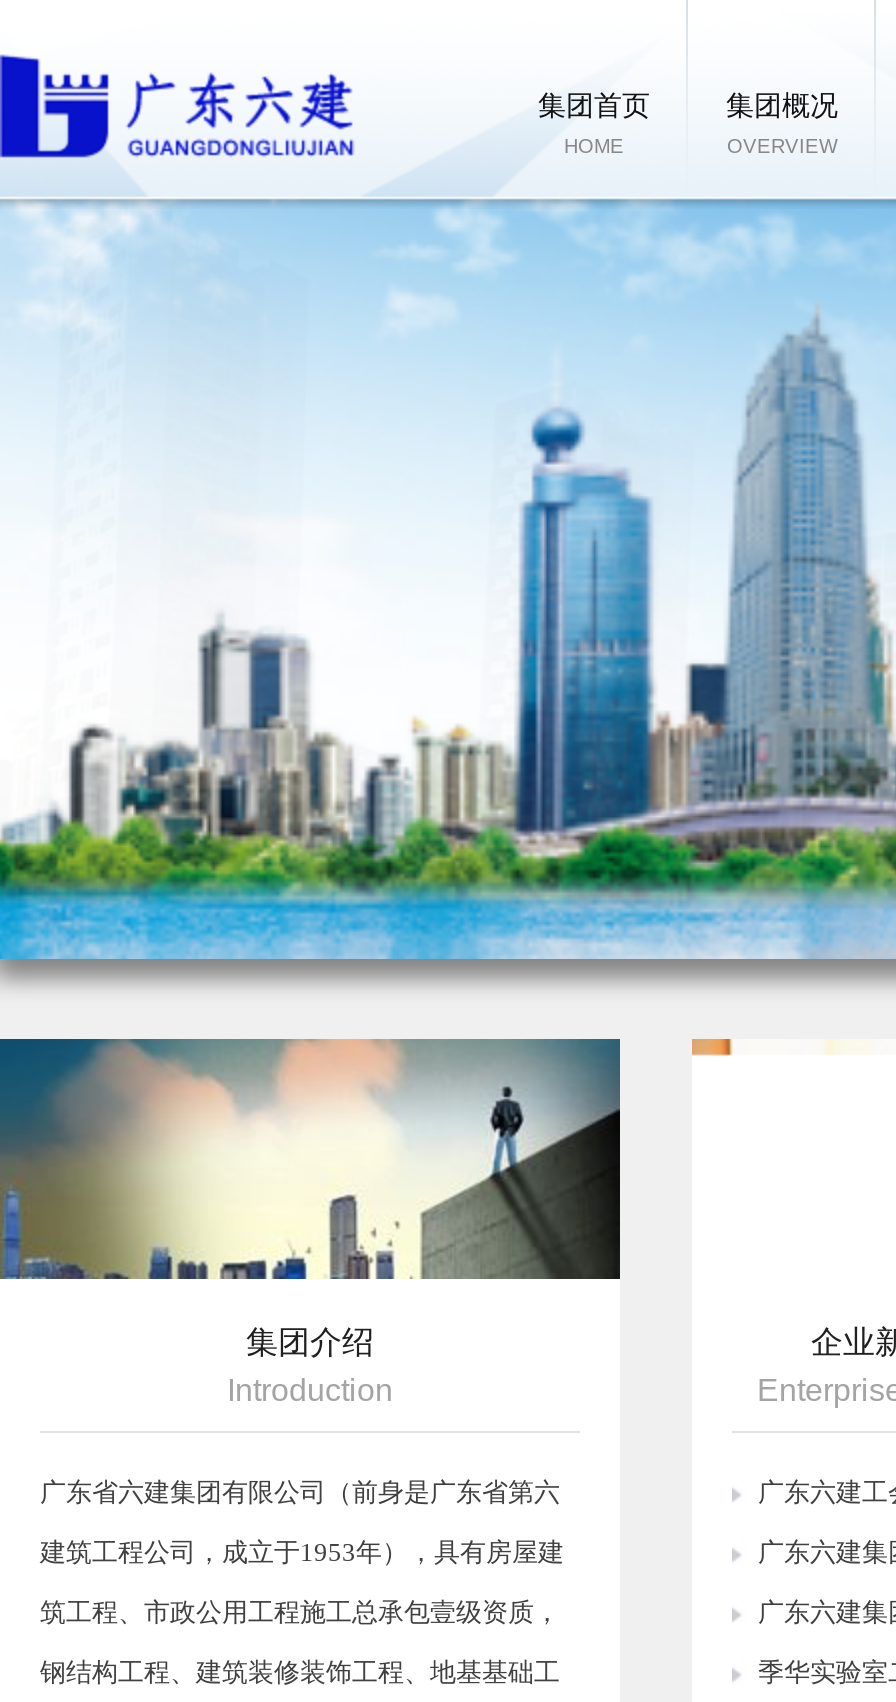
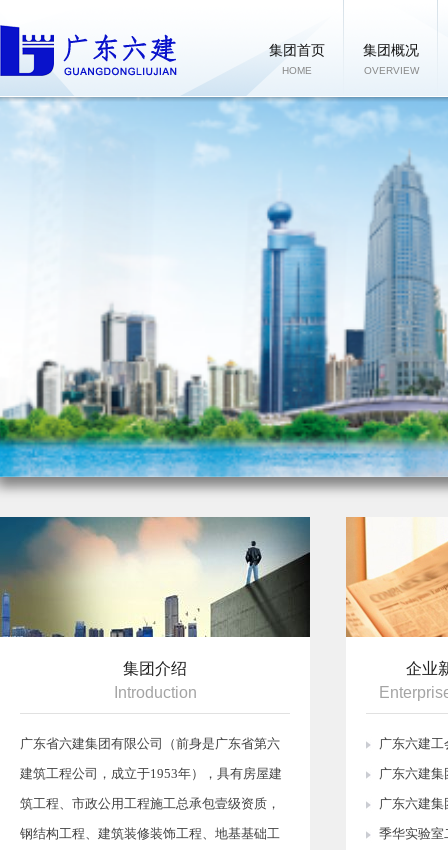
none -> [345,525,445,638] [image]

